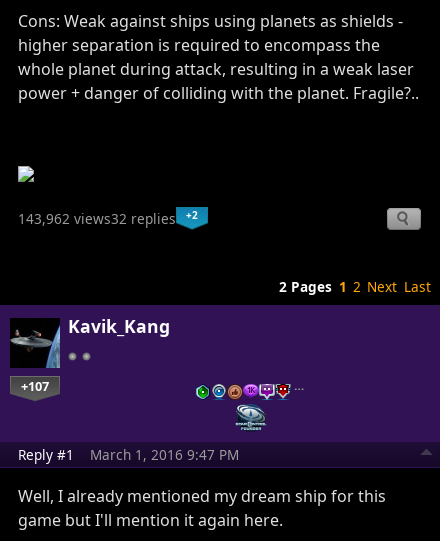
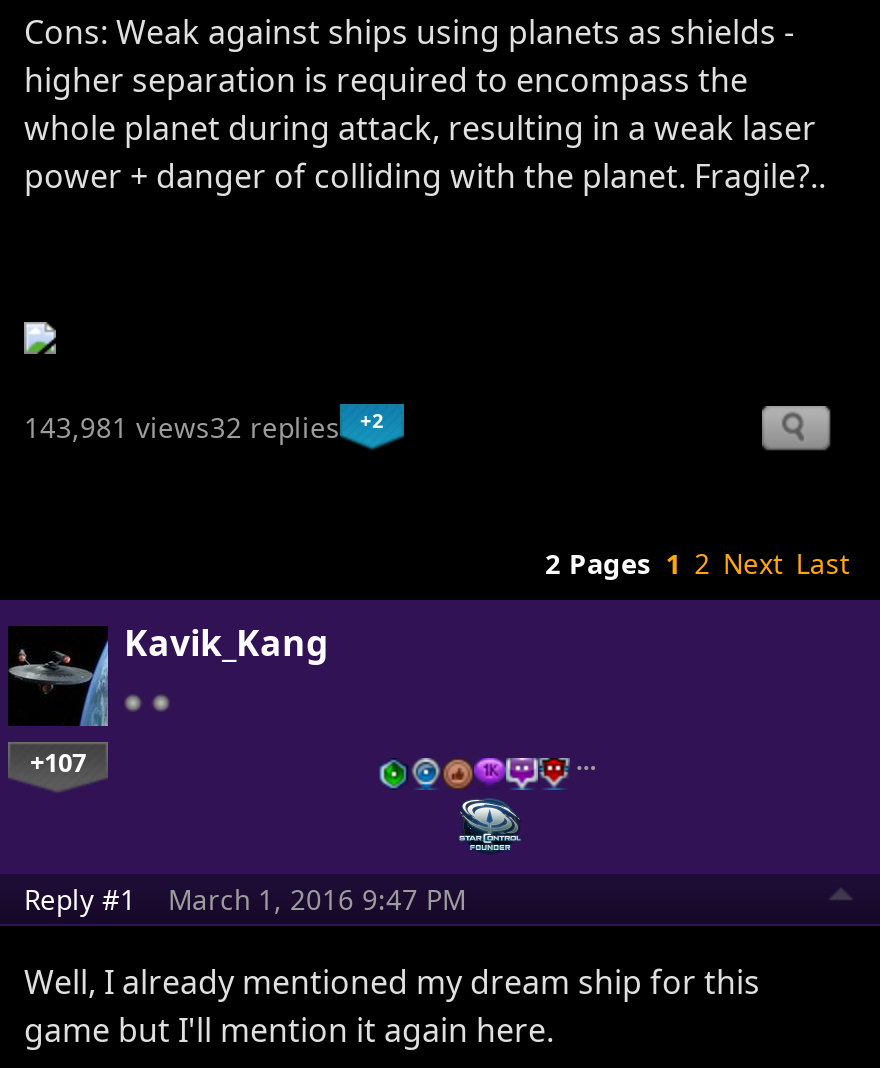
[18,209,176,228] 143,962 views32 replies -> [24,408,340,446] 143,981 views32 replies

